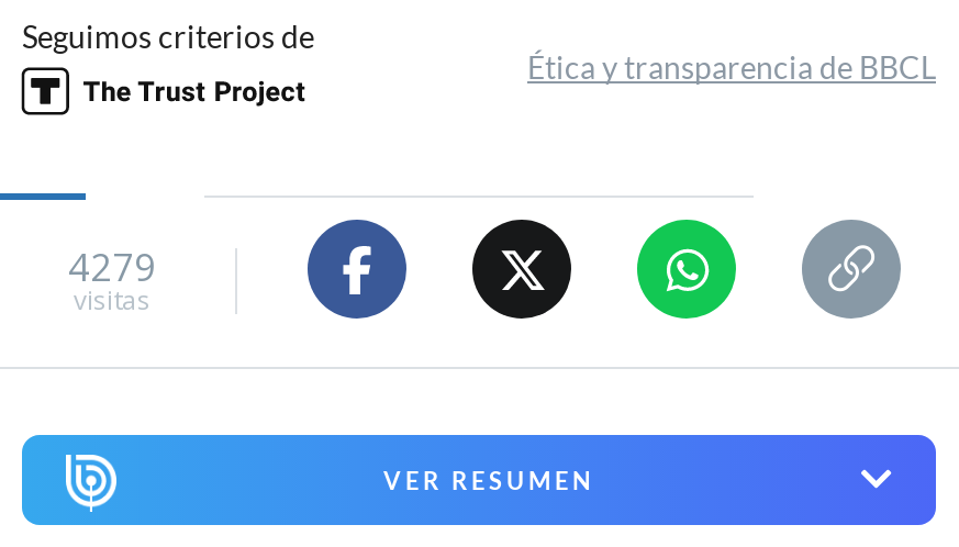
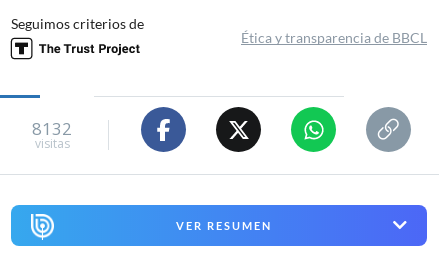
[68,241,156,291] 4279 -> [32,117,72,140] 8132

